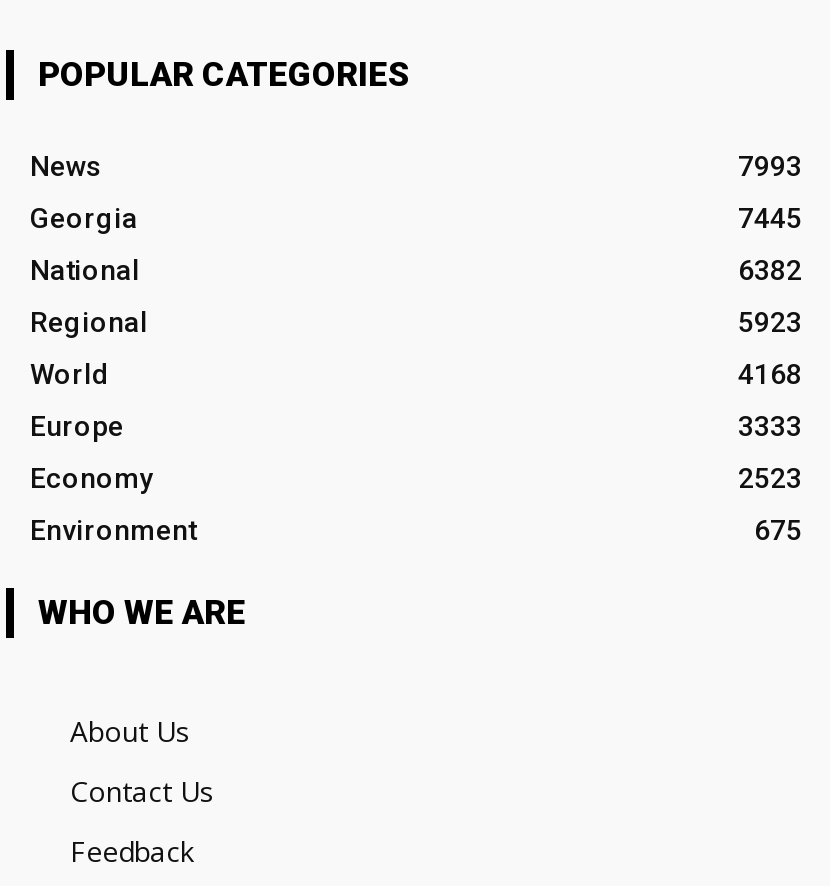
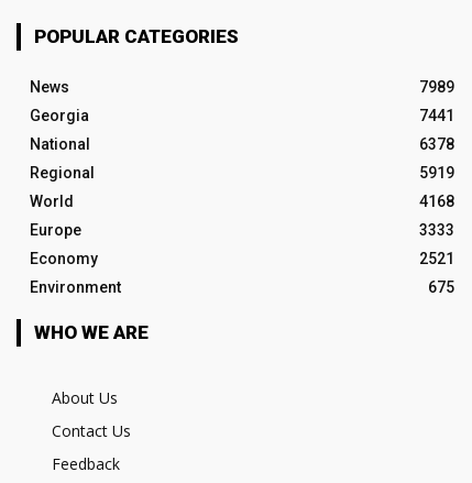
[738,150,802,182] 7993 -> [419,78,454,96] 7989
[738,202,802,234] 7445 -> [419,107,454,125] 7441
[738,254,802,286] 6382 -> [419,136,454,153] 6378
[738,306,802,338] 5923 -> [419,164,454,182] 5919
[738,462,802,494] 2523 -> [419,250,454,268] 2521

